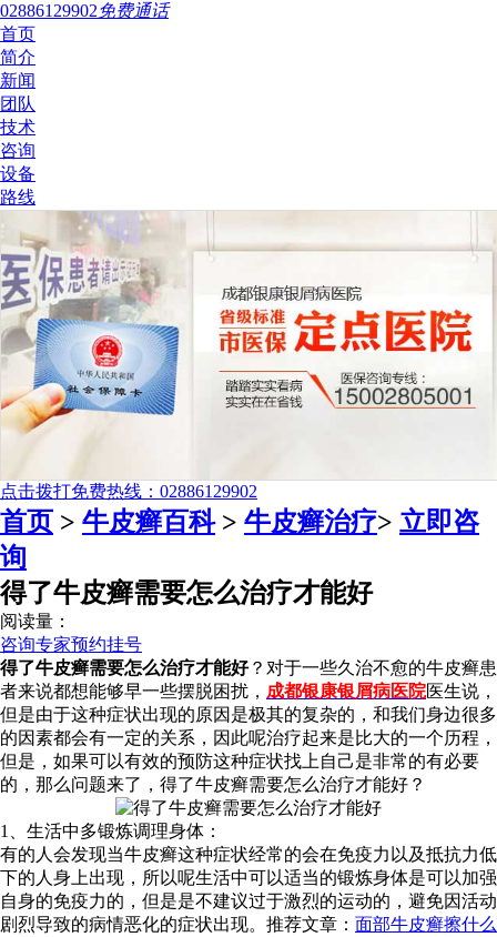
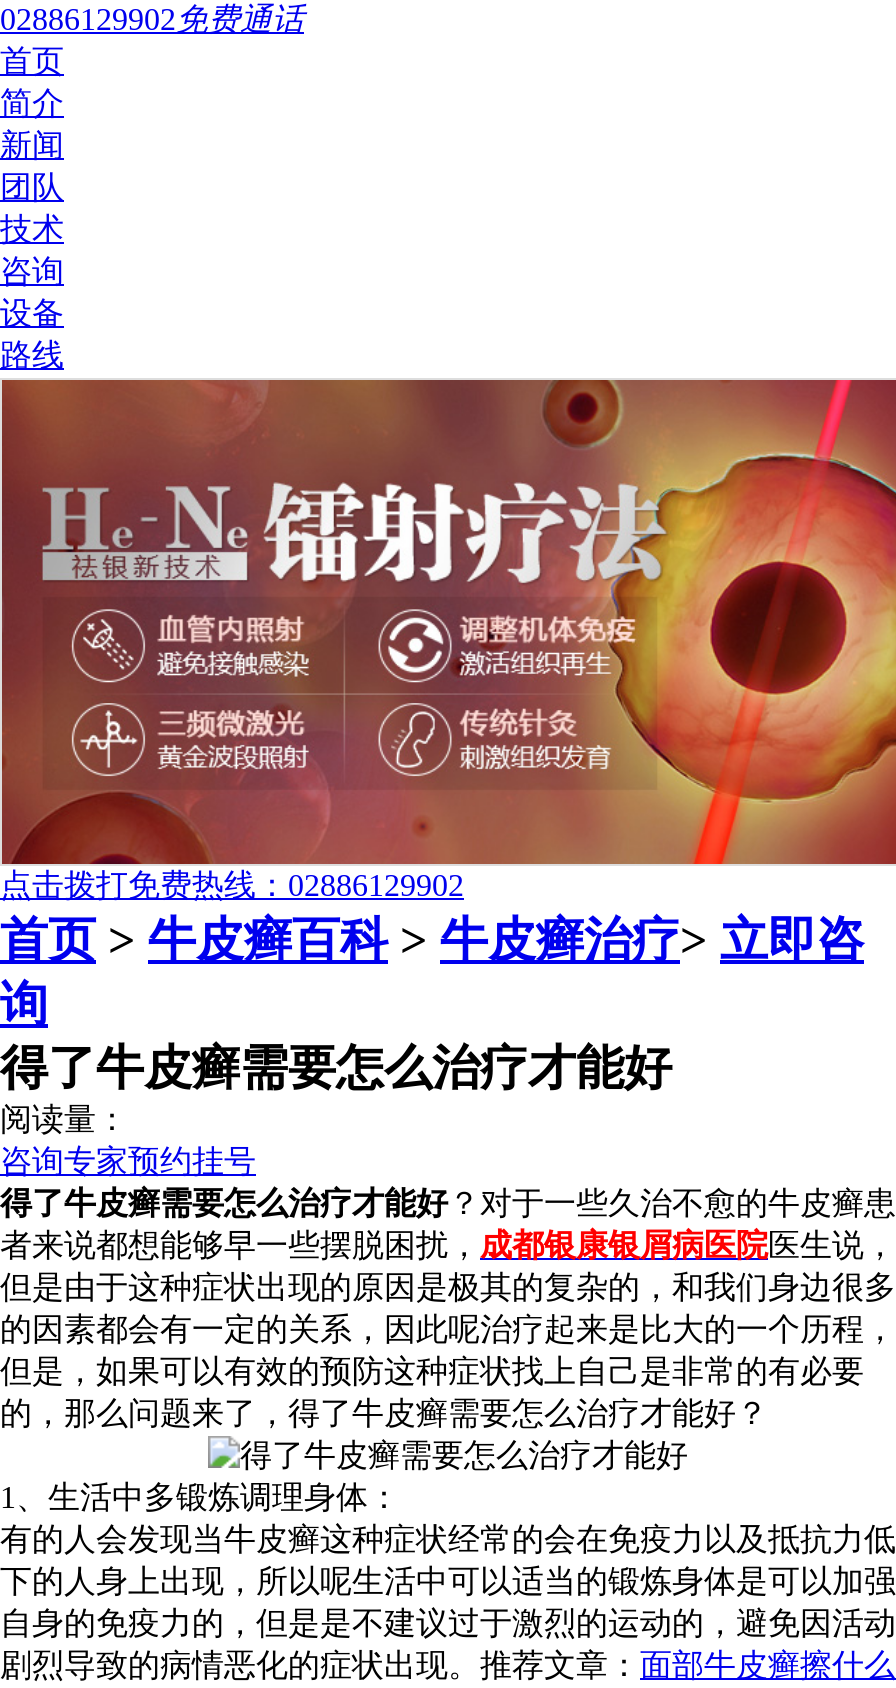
[3,211,494,480] [image] -> [6,378,890,866] [image]

